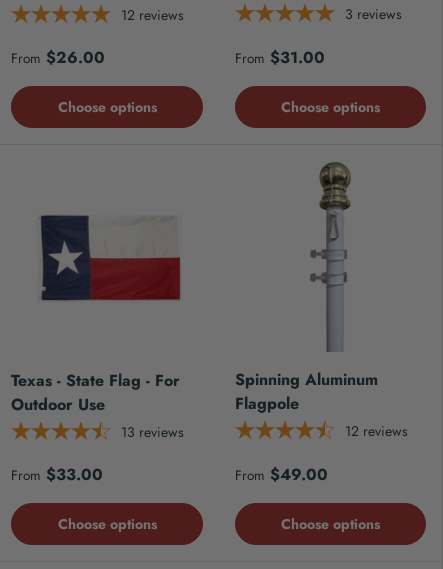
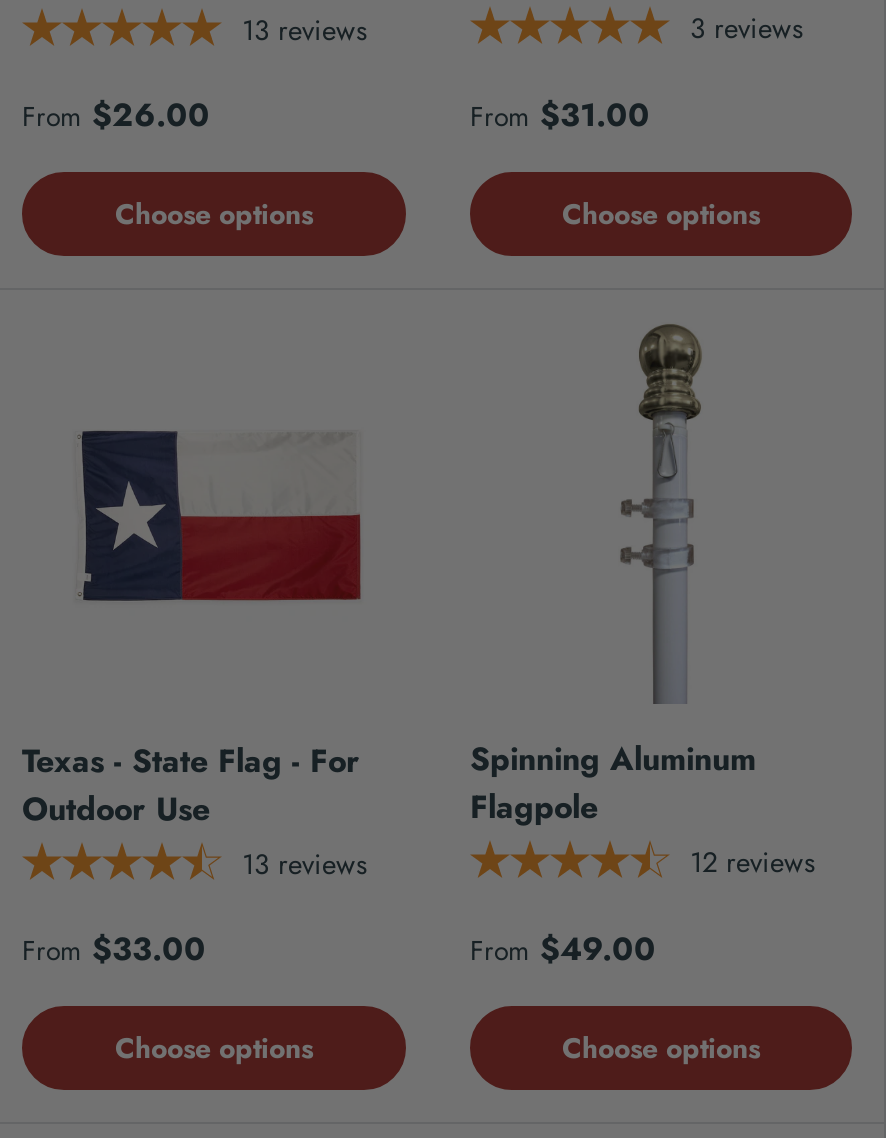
[121,5,184,25] 12 reviews -> [242,9,368,49] 13 reviews

